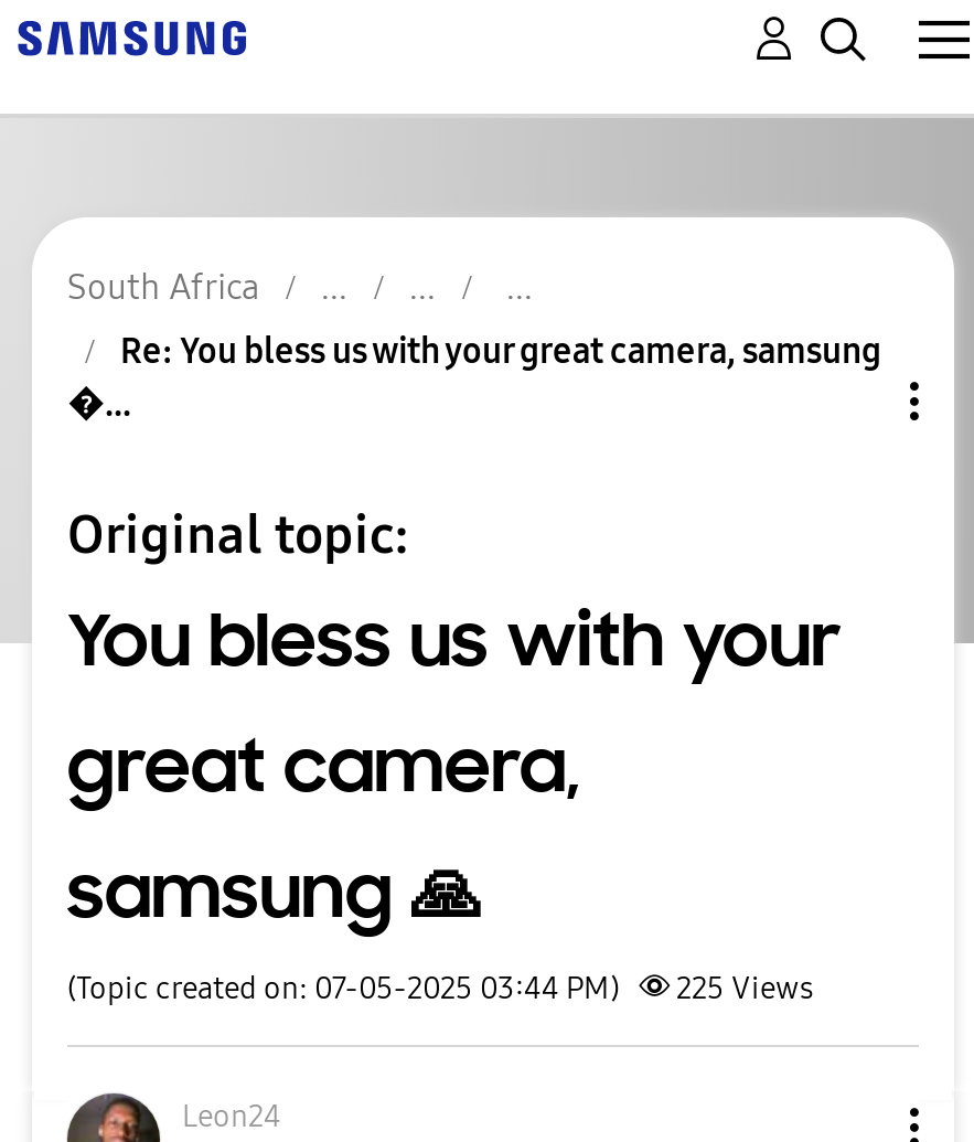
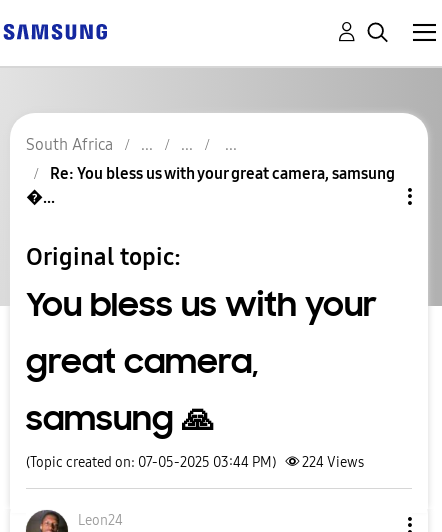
[67,970,813,1007] (Topic created on: 07-05-2025 03:44 PM) 225 Views -> [26,454,364,471] (Topic created on: 07-05-2025 03:44 PM) 224 Views

